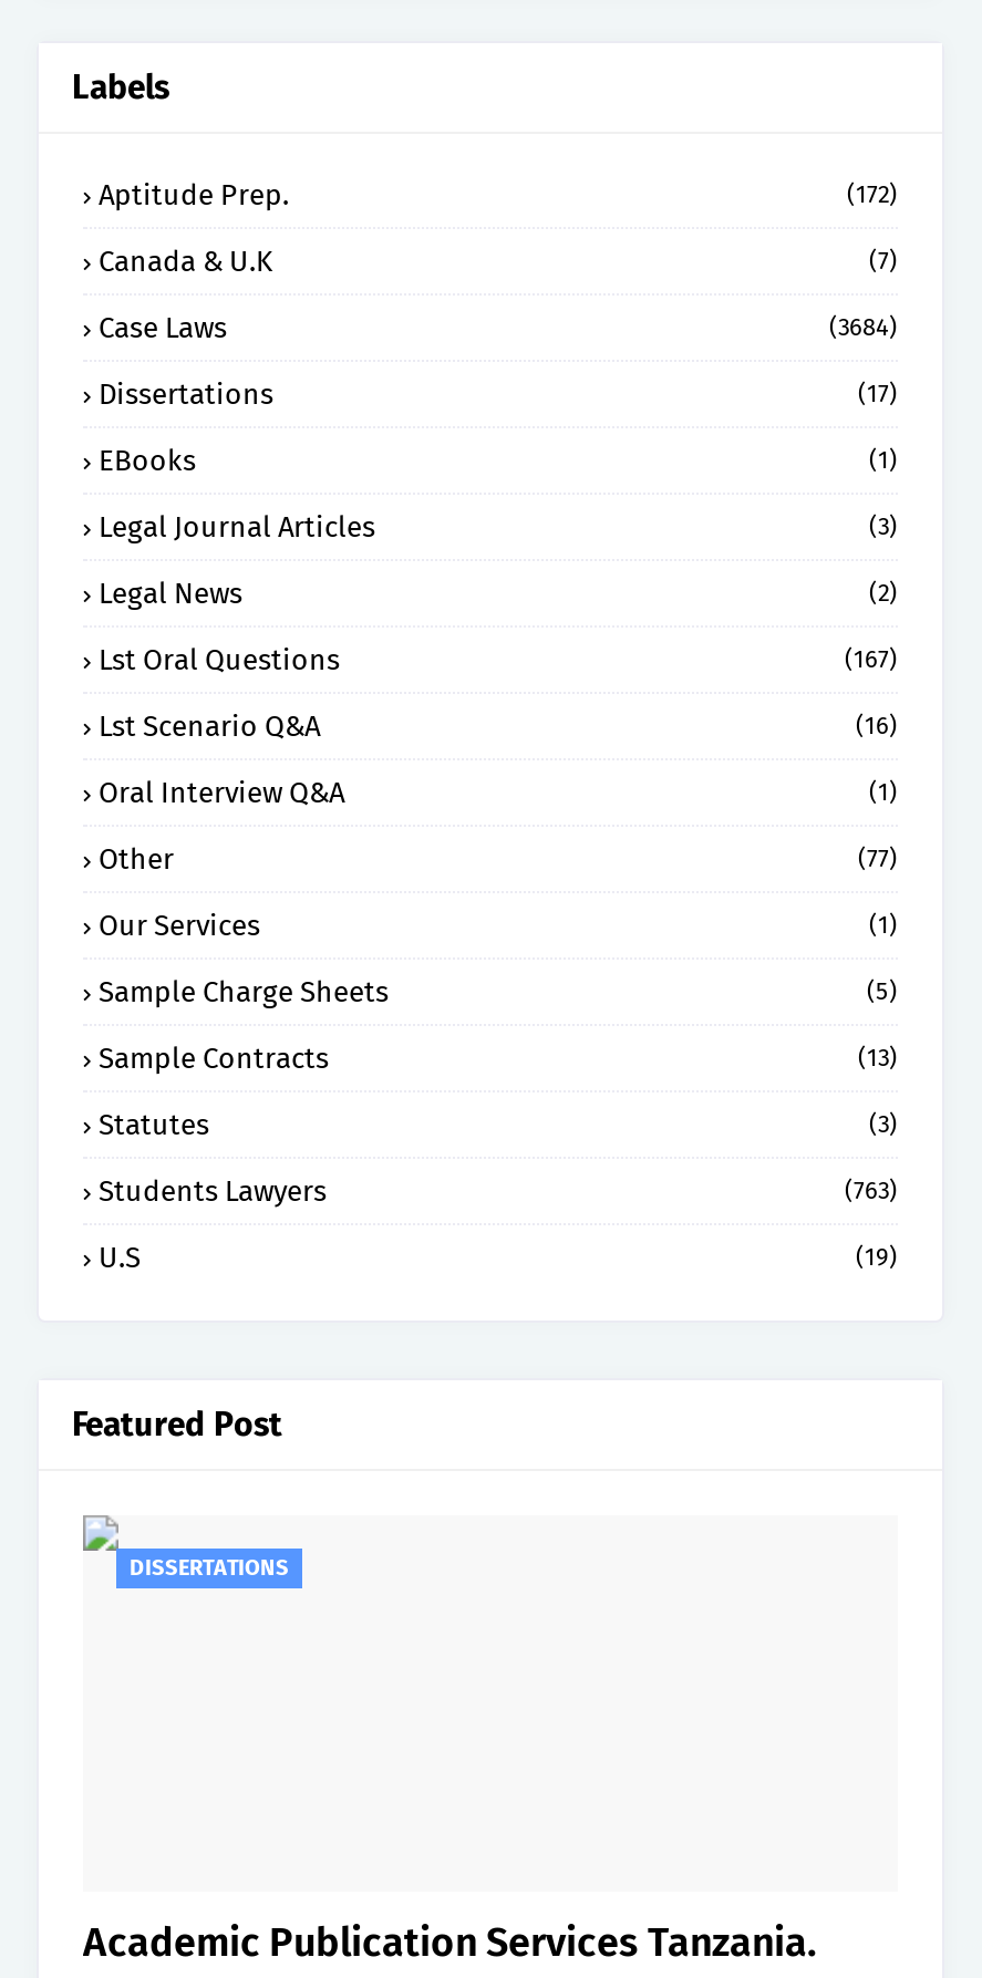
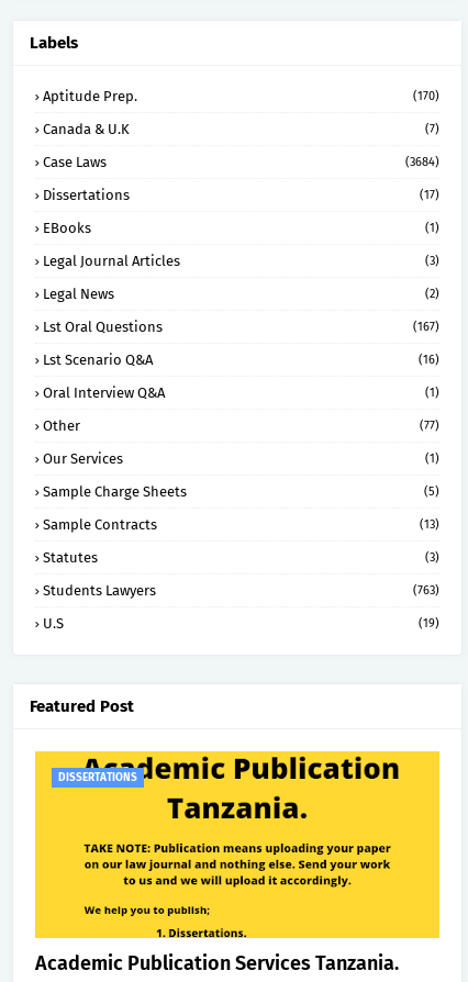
[847,180,898,209] (172) -> [413,89,439,103] (170)
none -> [34,750,441,939] [image]

